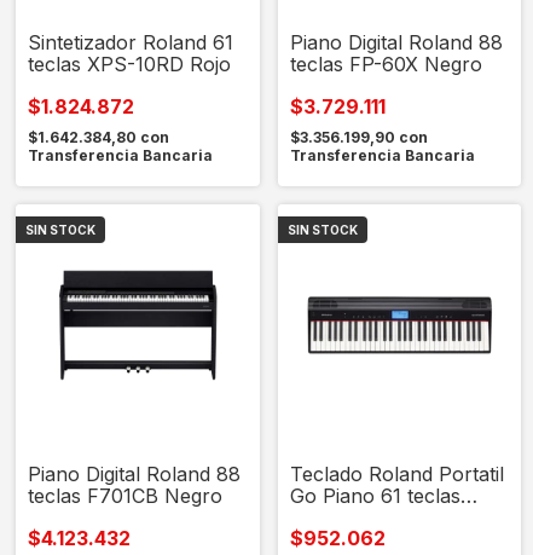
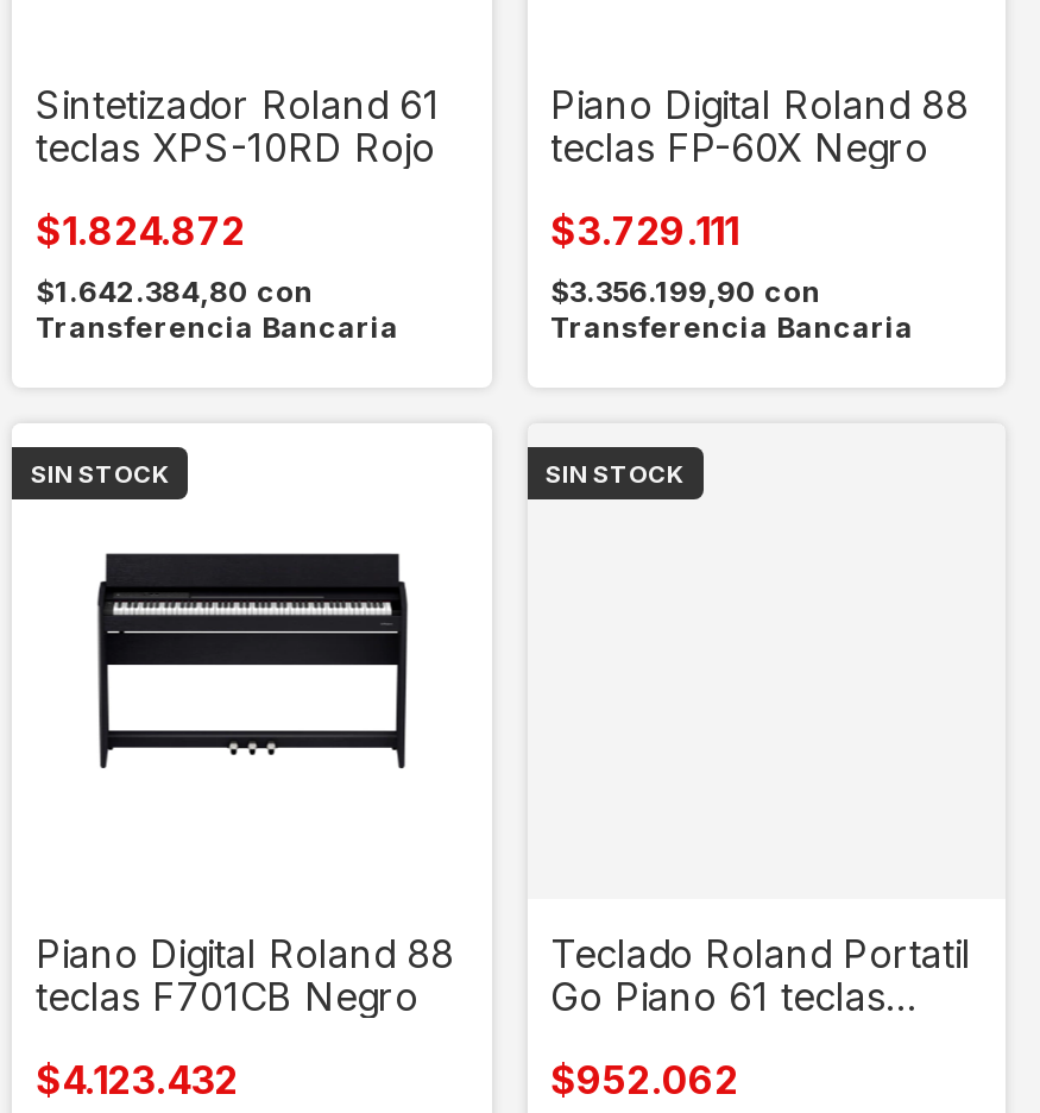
[307,295,493,354] [image] -> none

